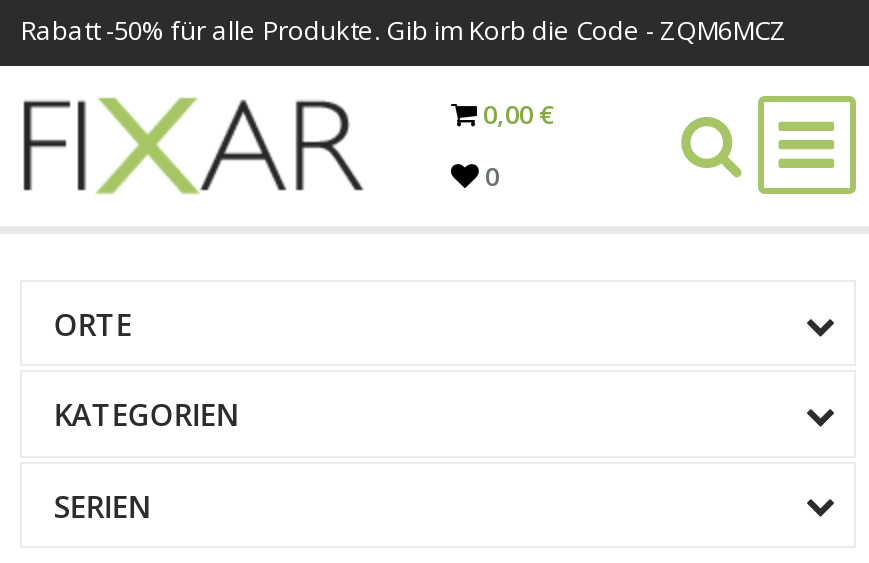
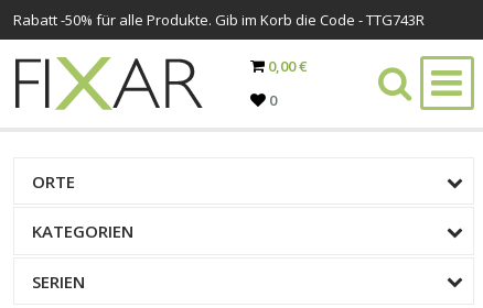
[20,12,786,48] Rabatt -50% für alle Produkte. Gib im Korb die Code - ZQM6MCZ -> [13,10,425,30] Rabatt -50% für alle Produkte. Gib im Korb die Code - TTG743R

